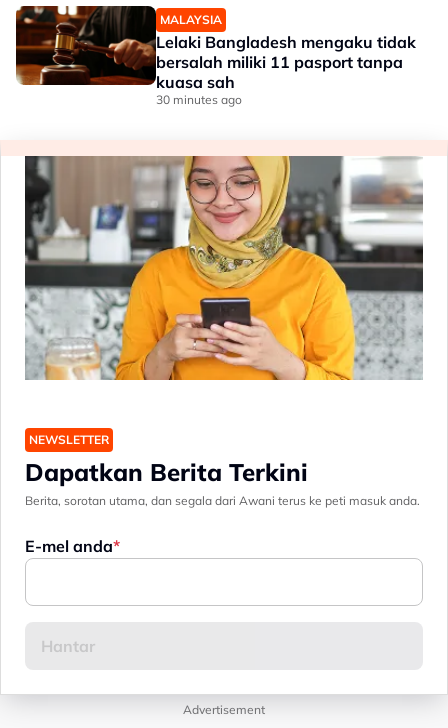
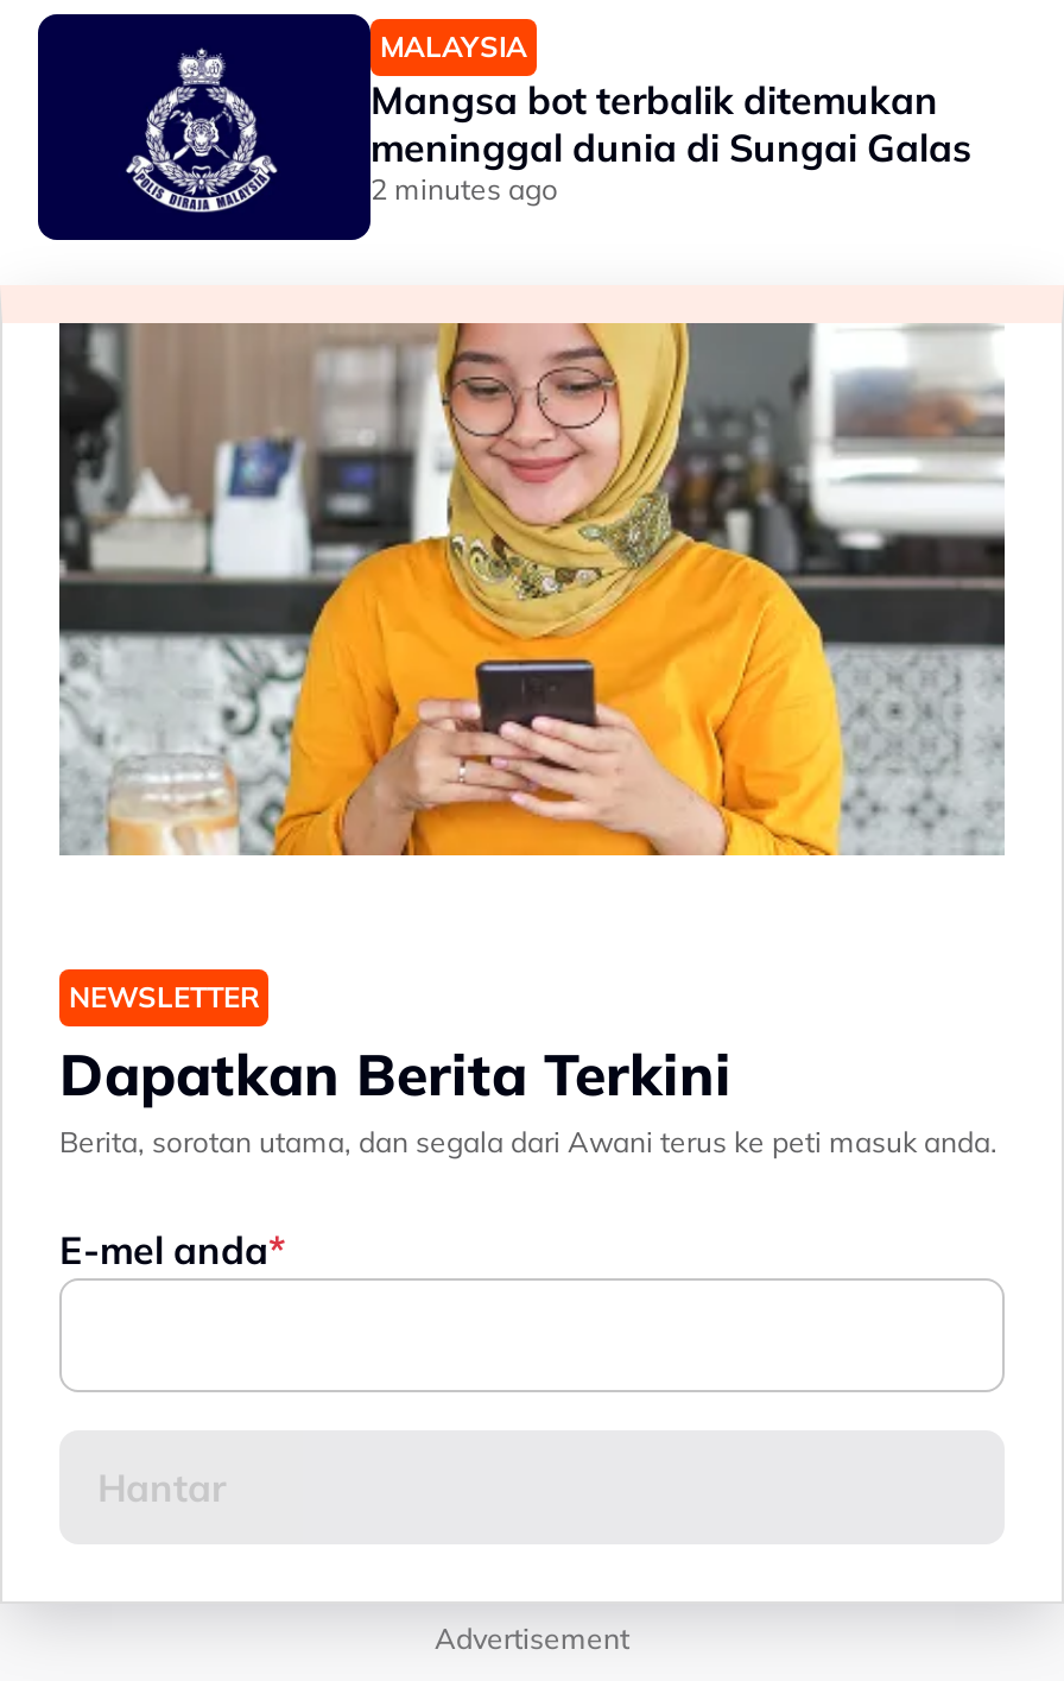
[15,5,416,107] [image] | Lelaki Bangladesh mengaku tidak | bersalah miliki 11 pasport tanpa | kuasa sah | 30 minutes ago -> [36,12,971,242] [image] | Mangsa bot terbalik ditemukan | meninggal dunia di Sungai Galas | 2 minutes ago

